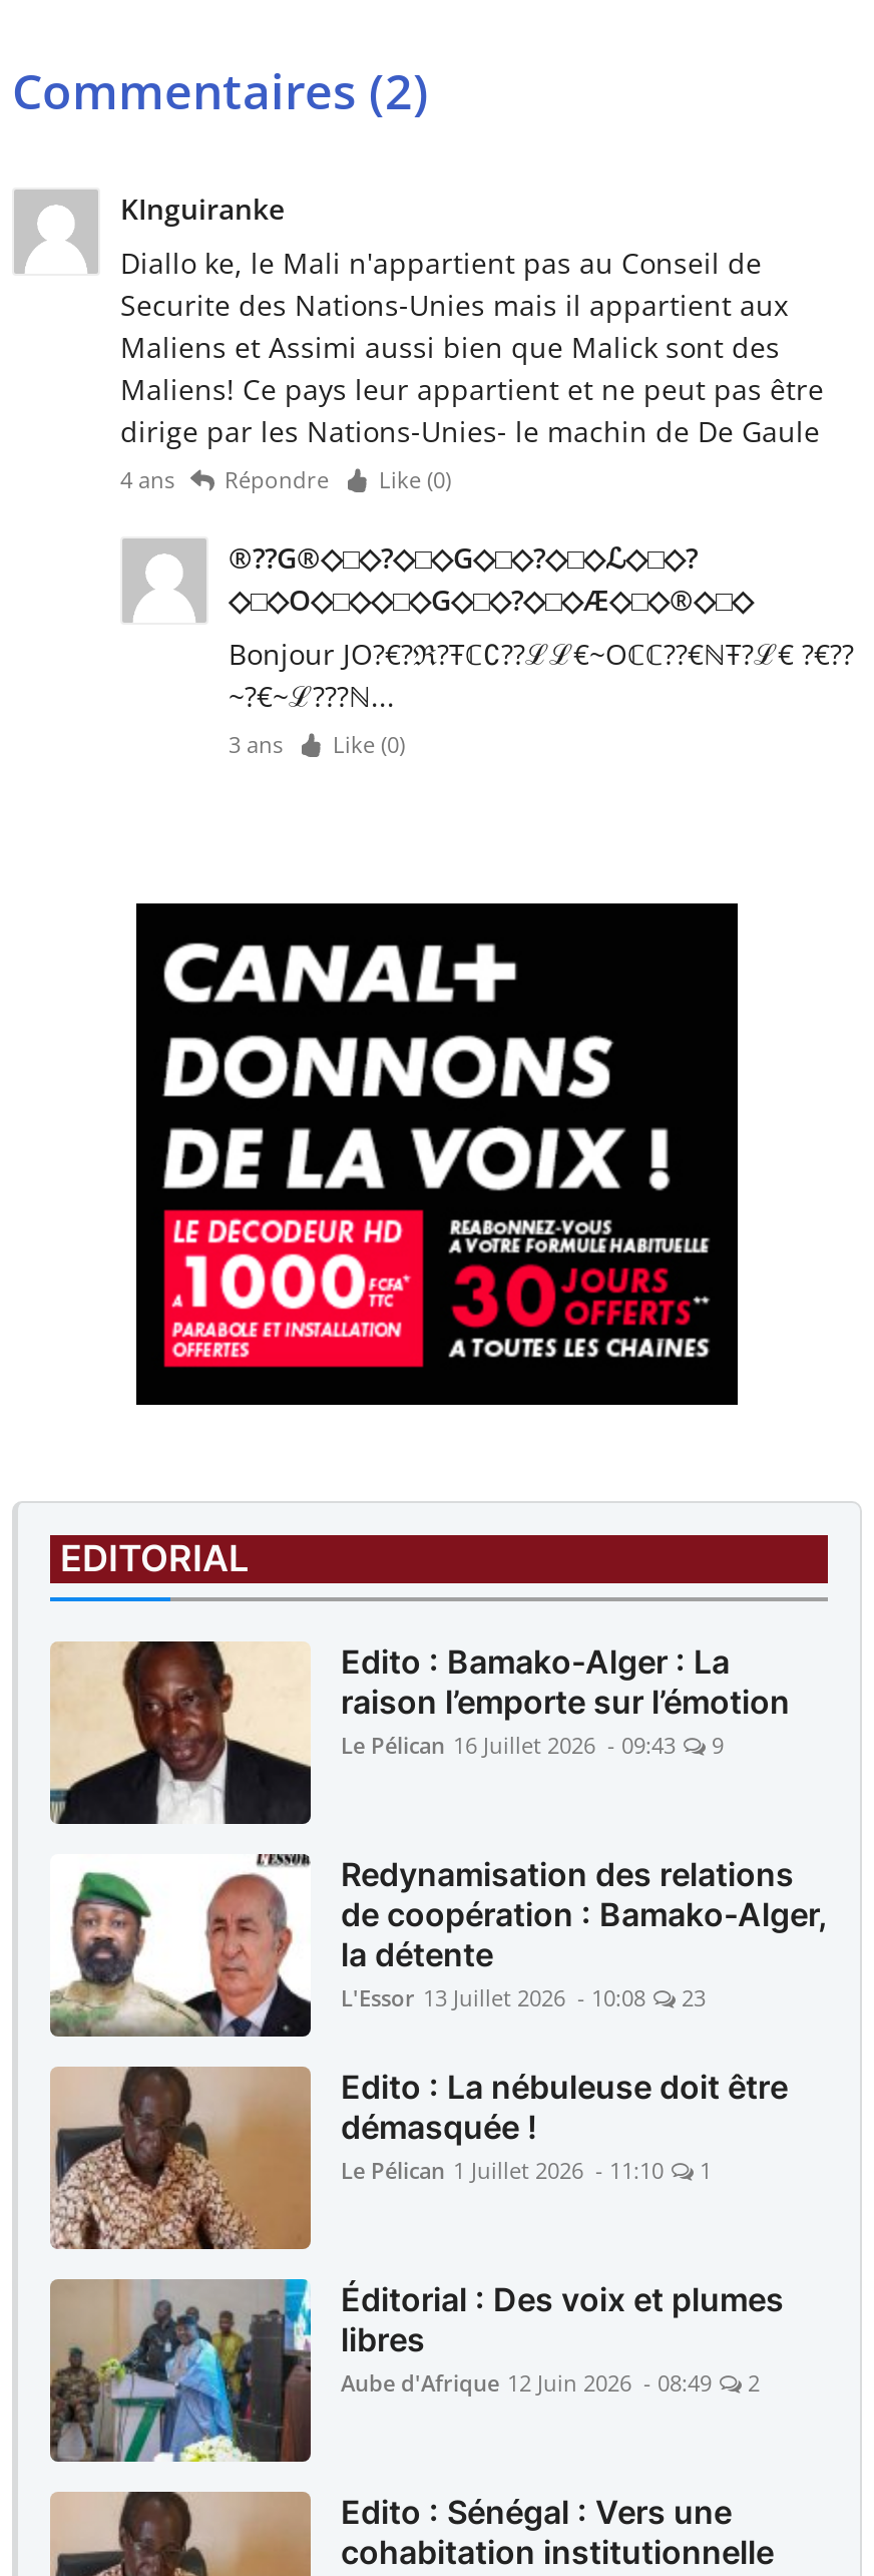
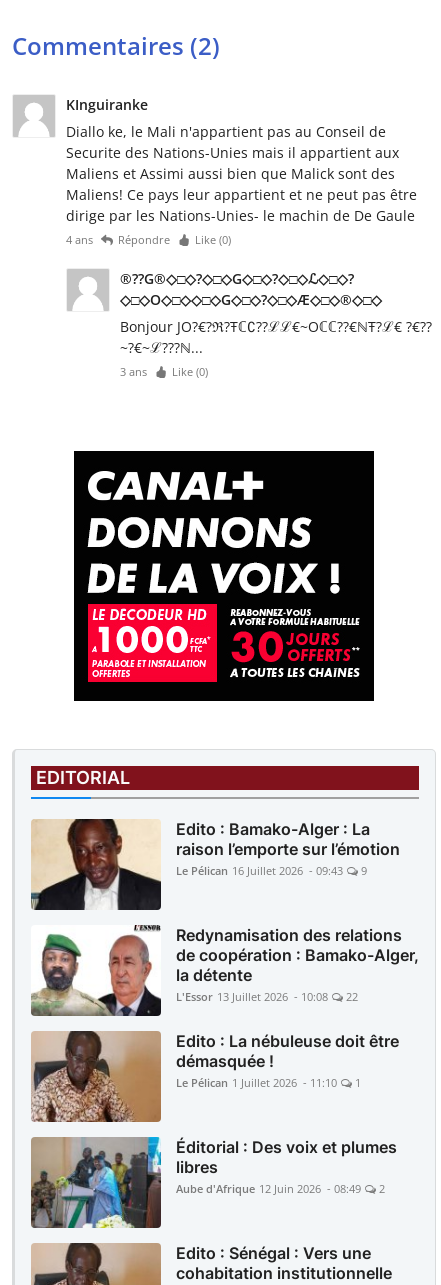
[341,1983,706,2013] L'Essor 13 Juillet 2026 - 10:08 23 -> [176,989,358,1004] L'Essor 13 Juillet 2026 - 10:08 22

